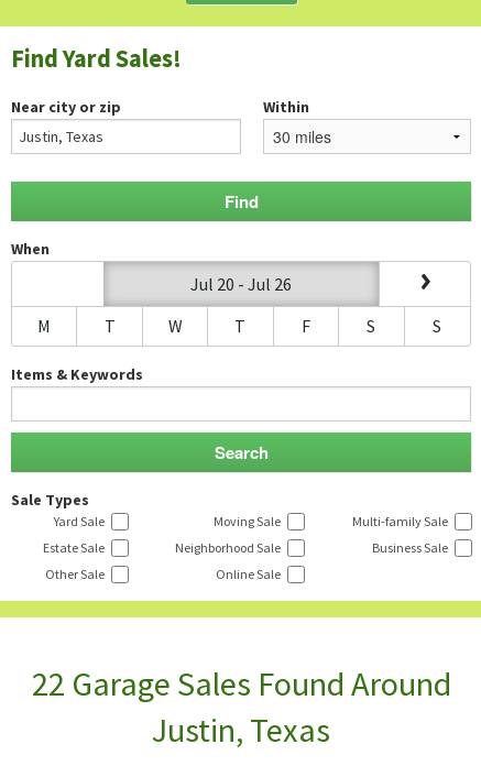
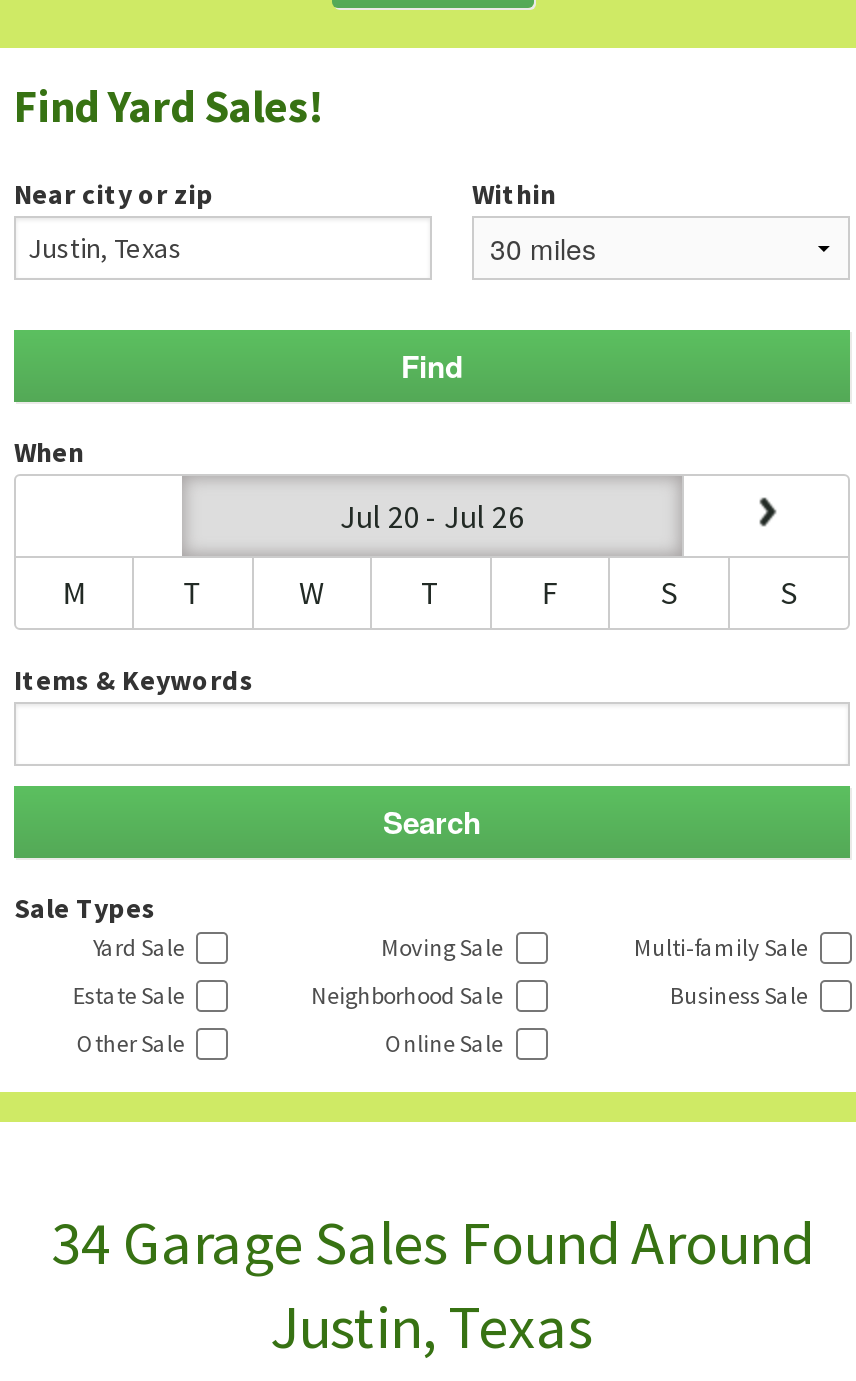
[31,662,451,704] 22 Garage Sales Found Around -> [51,1204,813,1280] 34 Garage Sales Found Around

